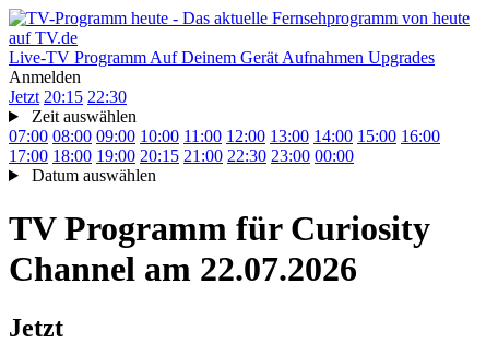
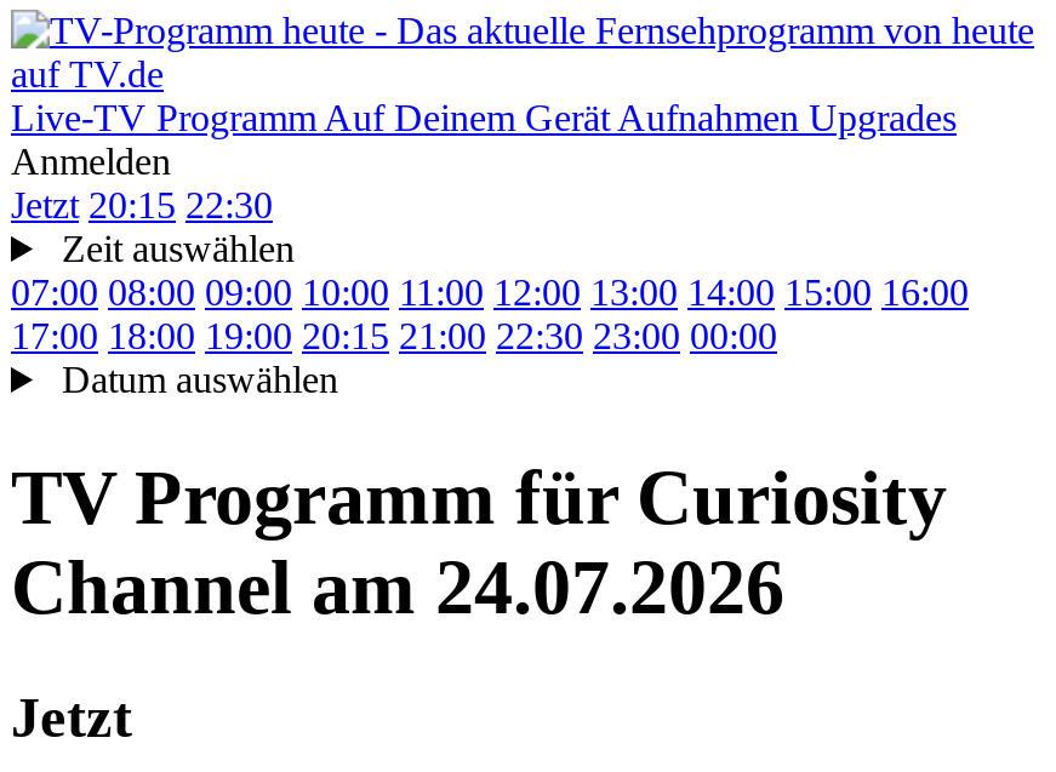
[9,249,357,289] Channel am 22.07.2026 -> [11,544,784,631] Channel am 24.07.2026

